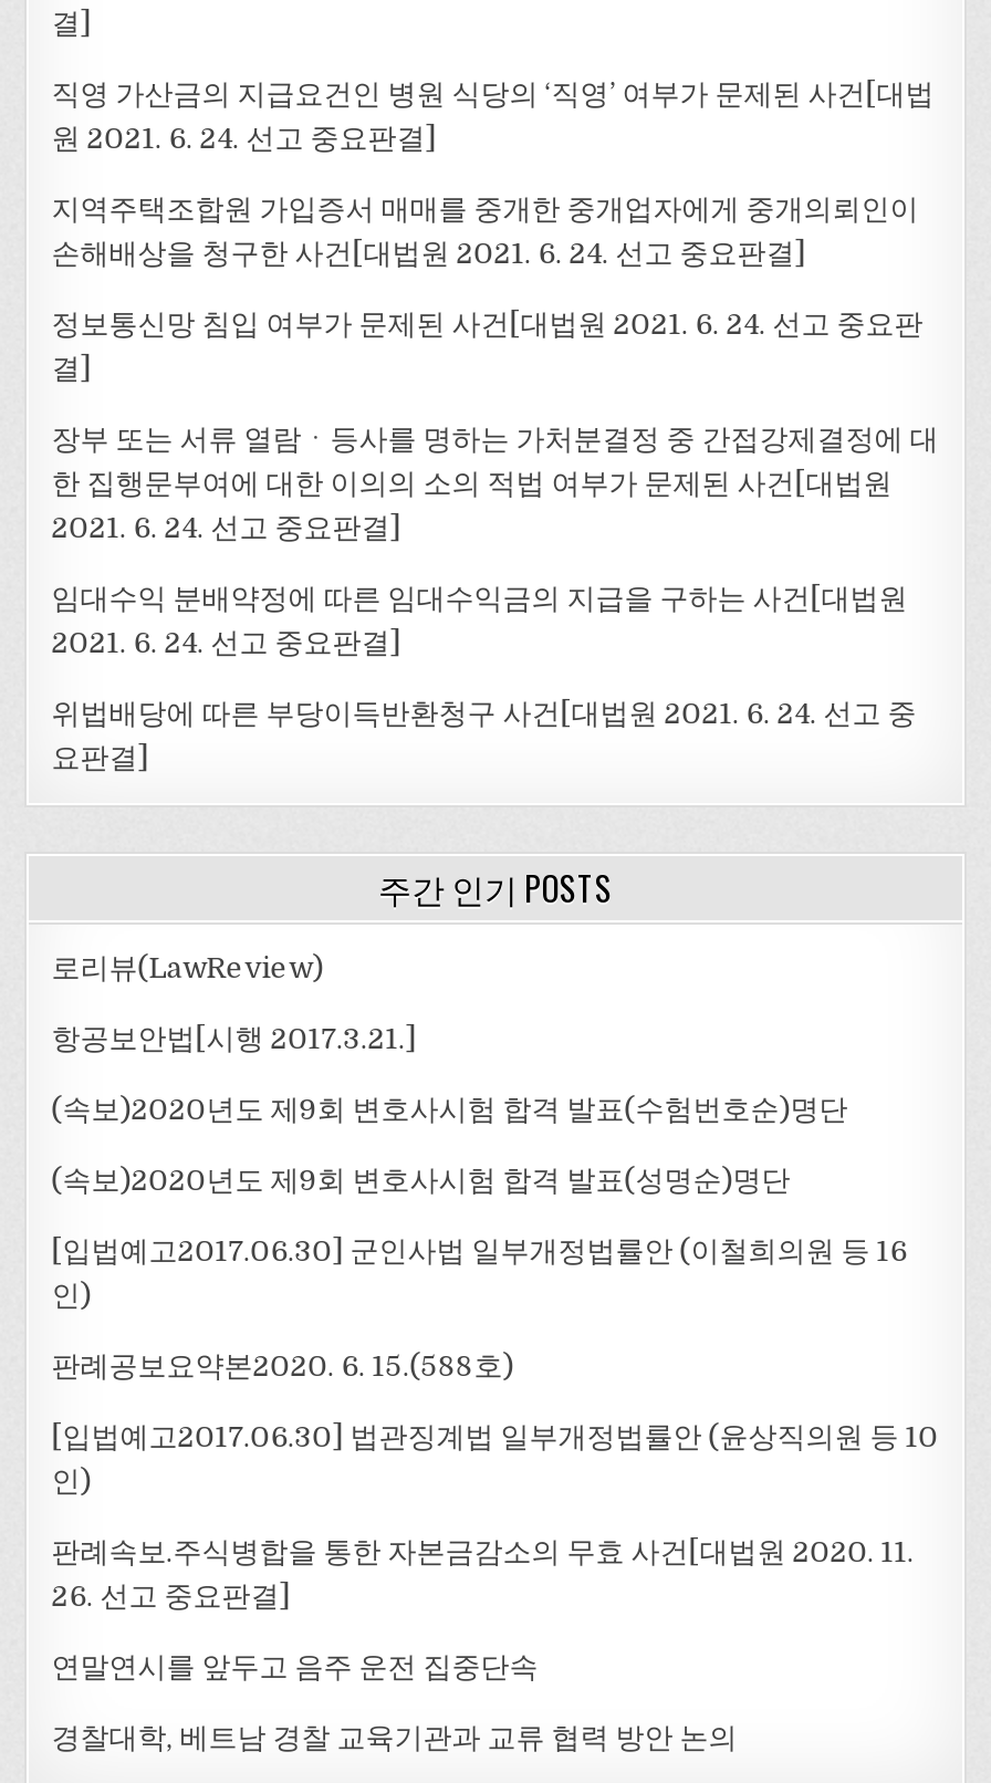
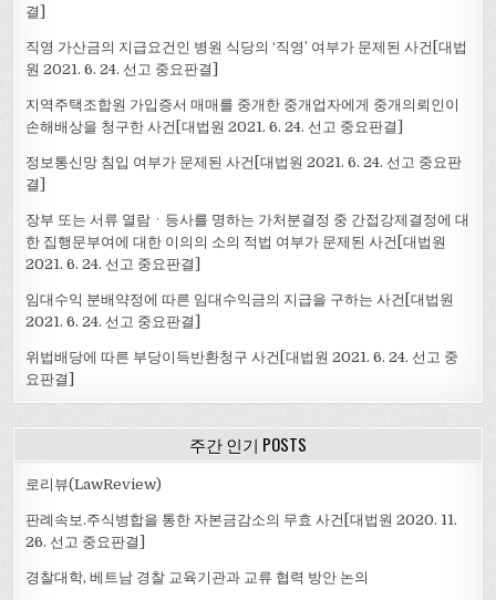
[51,1021,938,1497] 항공보안법[시행 2017.3.21.] | (속보)2020년도 제9회 변호사시험 합격 발표(수험번호순)명단 | (속보)2020년도 제9회 변호사시험 합격 발표(성명순)명단 | [입법예고2017.06.30] 군인사법 일부개정법률안 (이철희의원 등 16 | 인) | 판례공보요약본2020. 6. 15.(588호) | [입법예고2017.06.30] 법관징계법 일부개정법률안 (윤상직의원 등 10 | 인) -> none
[51,1649,538,1683] 연말연시를 앞두고 음주 운전 집중단속 -> none

